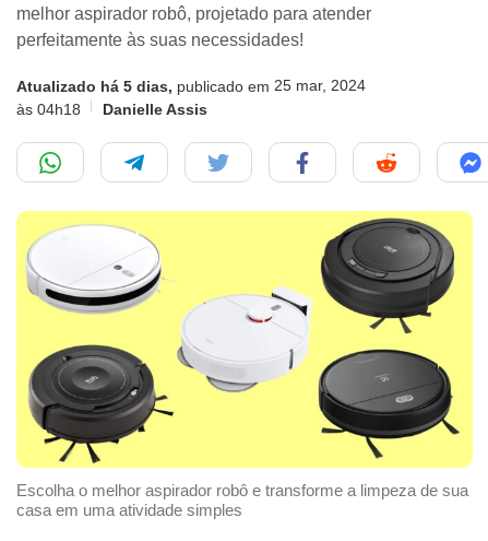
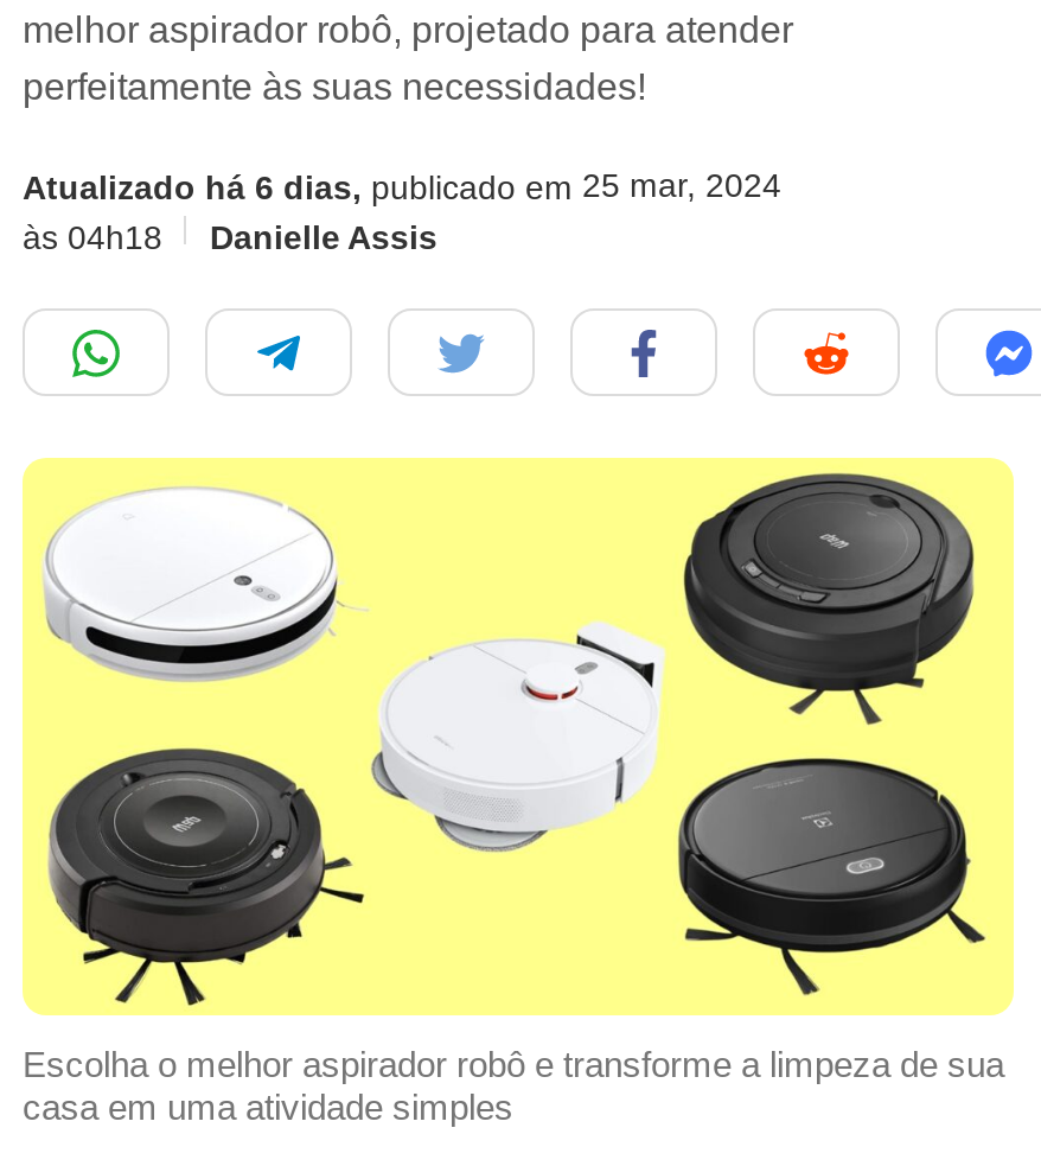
[16,77,366,95] Atualizado há 5 dias, publicado em 25 mar, 2024 -> [23,166,781,205] Atualizado há 6 dias, publicado em 25 mar, 2024

